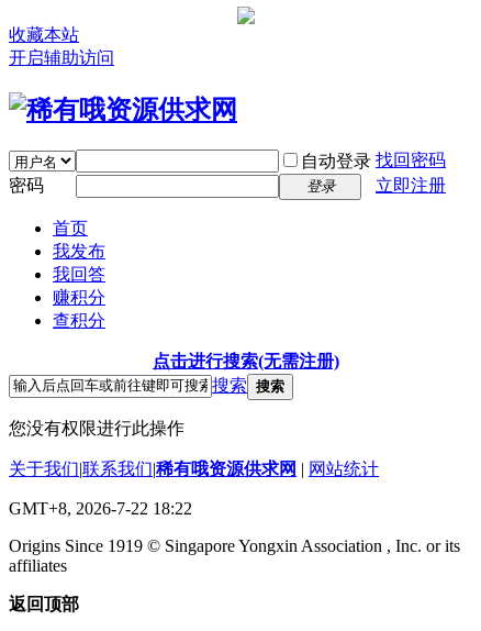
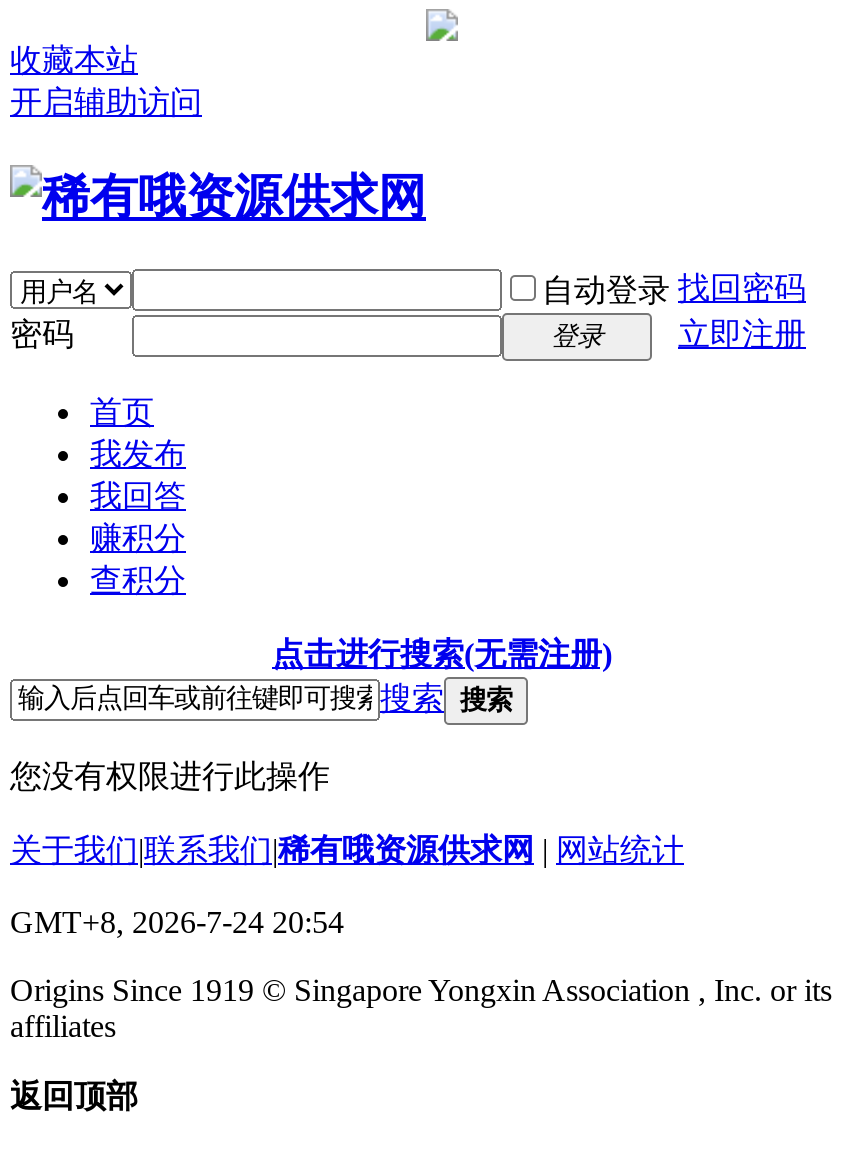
[9,499,192,518] GMT+8, 2026-7-22 18:22 -> [10,905,344,939] GMT+8, 2026-7-24 20:54

